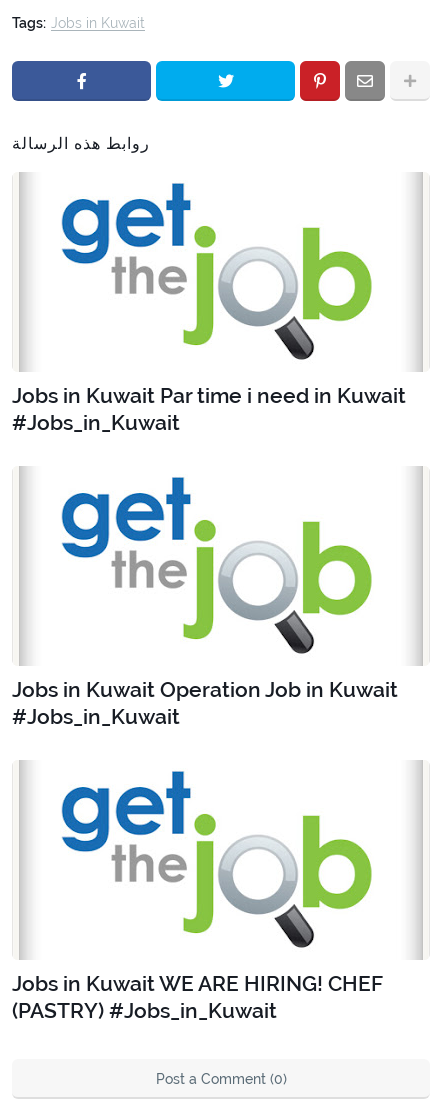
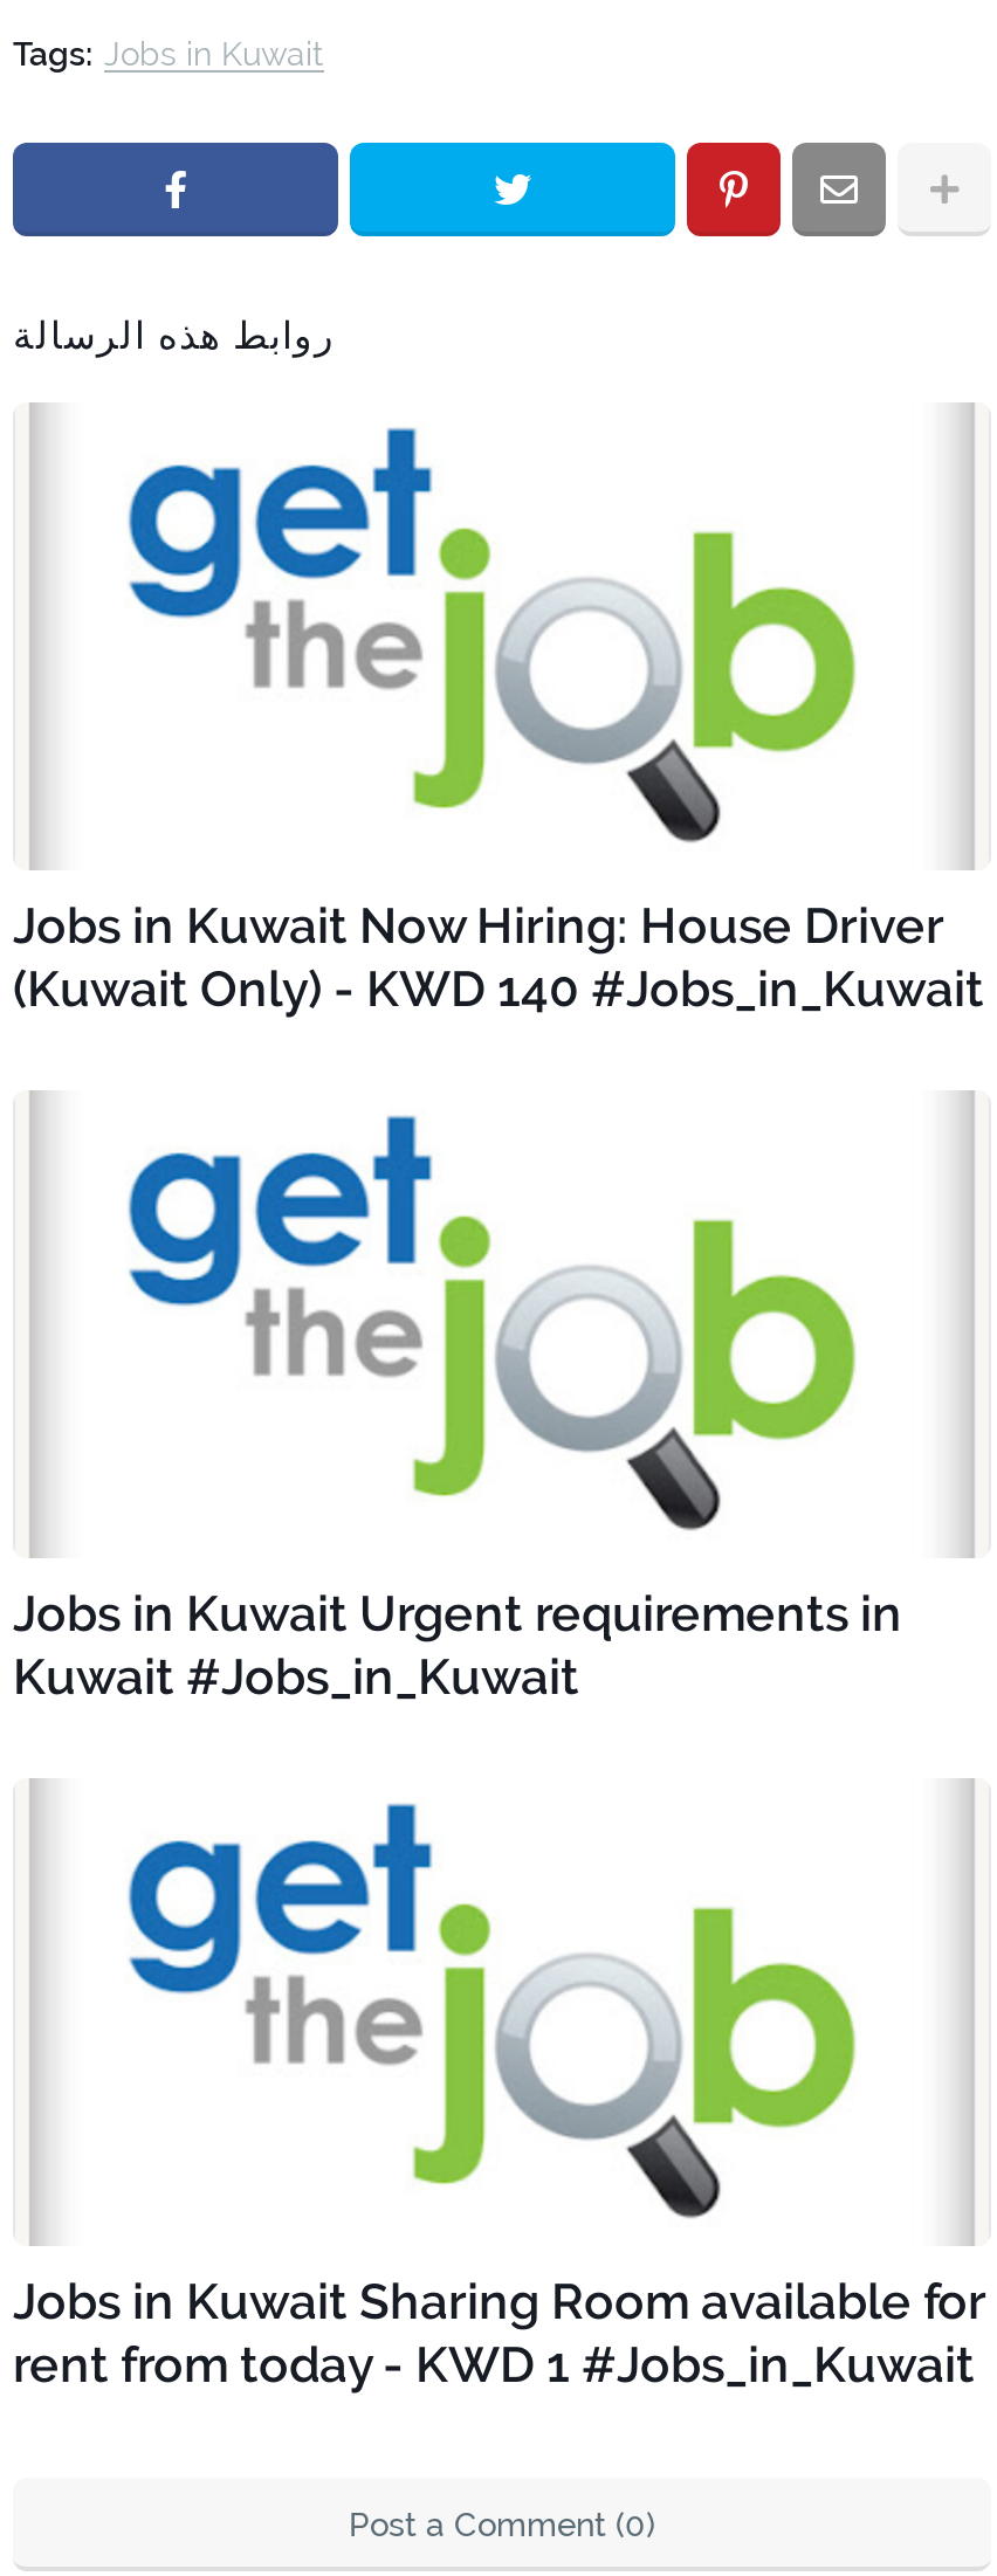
[12,383,406,435] Jobs in Kuwait Par time i need in Kuwait | #Jobs_in_Kuwait -> [13,897,984,1018] Jobs in Kuwait Now Hiring: House Driver | (Kuwait Only) - KWD 140 #Jobs_in_Kuwait
[12,677,398,729] Jobs in Kuwait Operation Job in Kuwait | #Jobs_in_Kuwait -> [13,1585,902,1706] Jobs in Kuwait Urgent requirements in | Kuwait #Jobs_in_Kuwait
[12,971,383,1023] Jobs in Kuwait WE ARE HIRING! CHEF | (PASTRY) #Jobs_in_Kuwait -> [13,2273,984,2394] Jobs in Kuwait Sharing Room available for | rent from today - KWD 1 #Jobs_in_Kuwait

